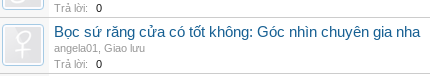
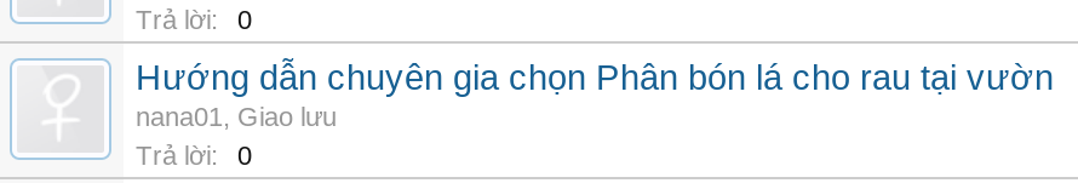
[54,24,420,54] Bọc sứ răng cửa có tốt không: Góc nhìn chuyên gia nha | angela01, Giao lưu -> [136,58,1054,131] Hướng dẫn chuyên gia chọn Phân bón lá cho rau tại vườn | nana01, Giao lưu

